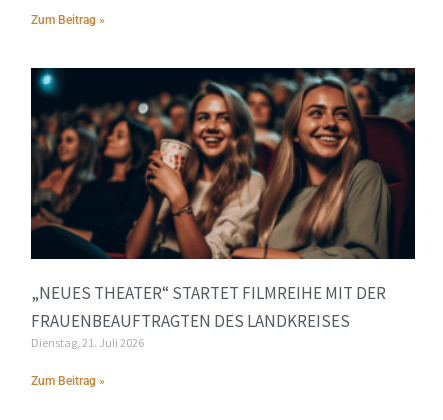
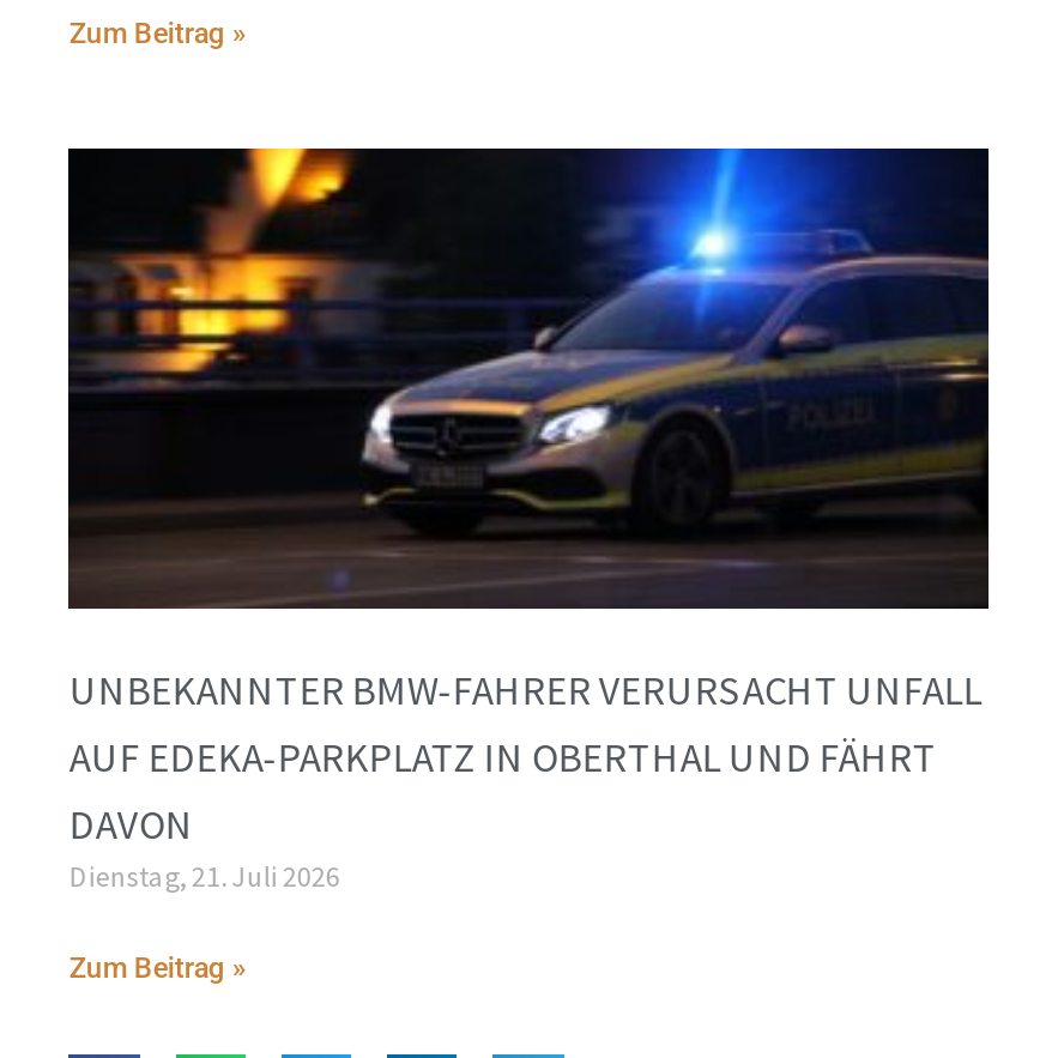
[31,67,415,332] [image] | „NEUES THEATER“ STARTET FILMREIHE MIT DER | FRAUENBEAUFTRAGTEN DES LANDKREISES -> [68,145,989,850] [image] | UNBEKANNTER BMW-FAHRER VERURSACHT UNFALL | AUF EDEKA-PARKPLATZ IN OBERTHAL UND FÄHRT | DAVON

